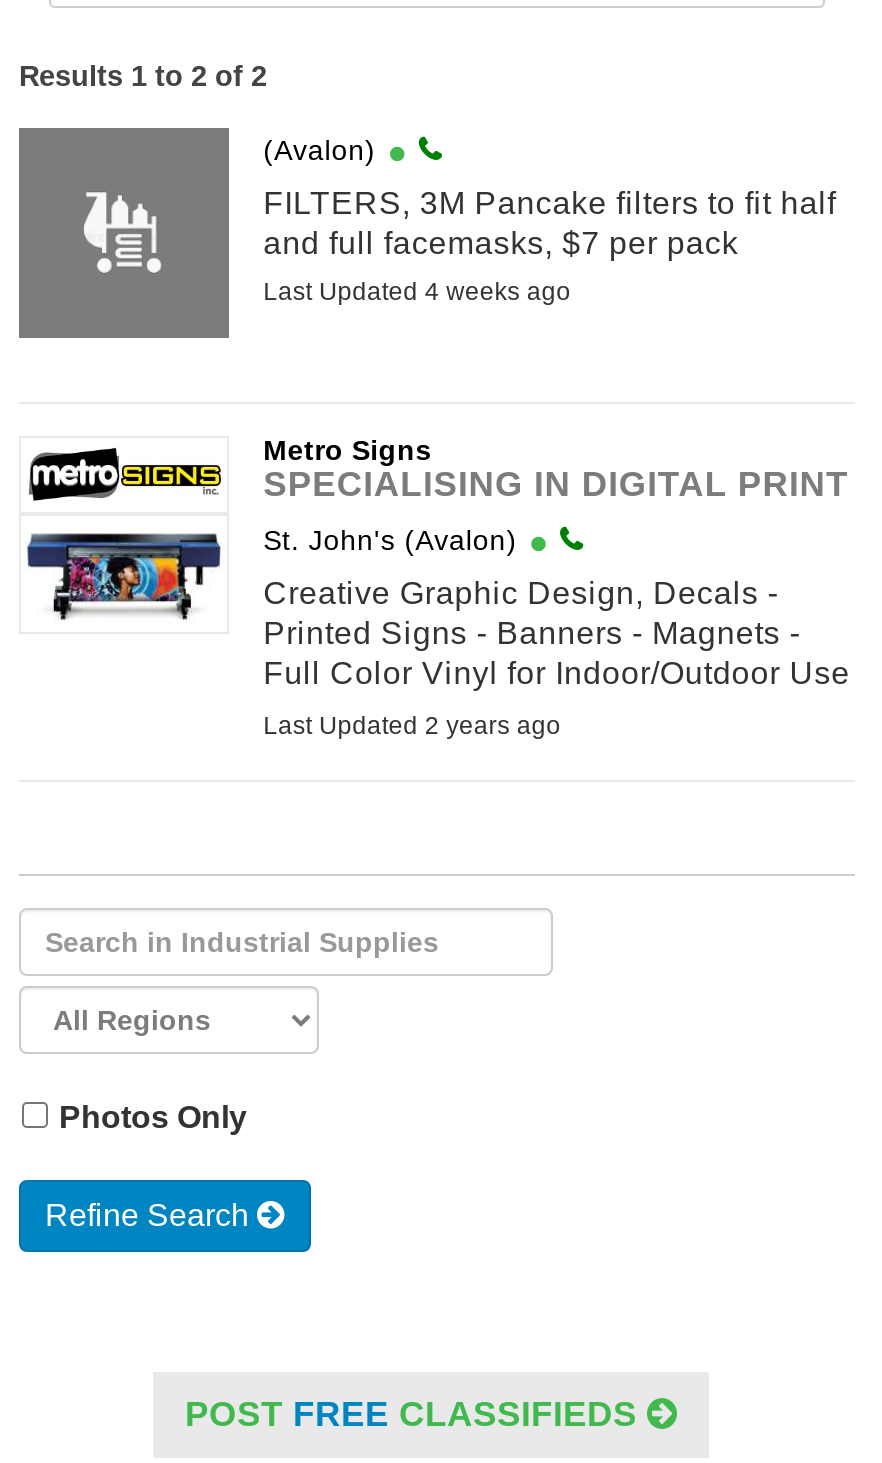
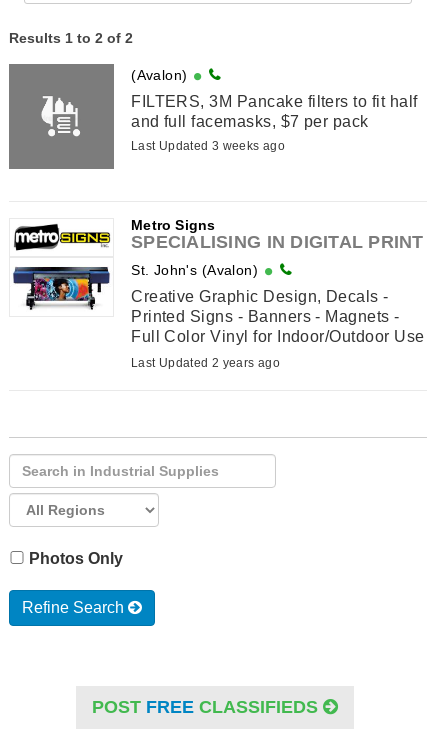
[263,278,571,306] Last Updated 4 weeks ago -> [131,139,285,153] Last Updated 3 weeks ago

